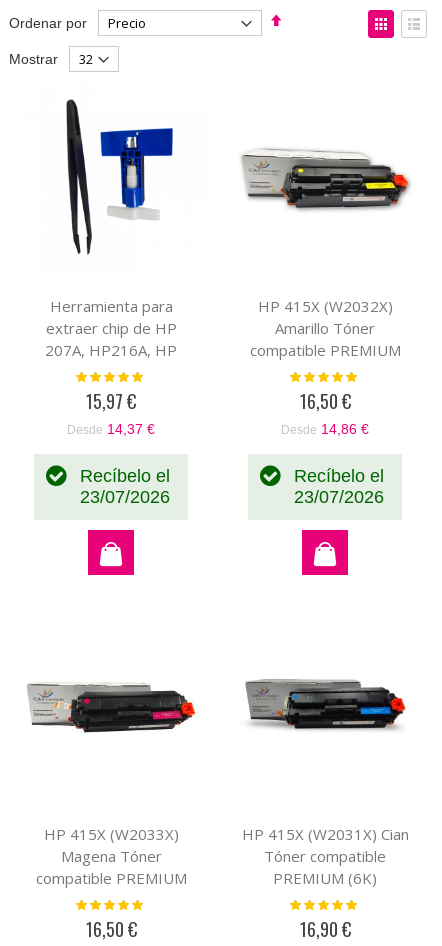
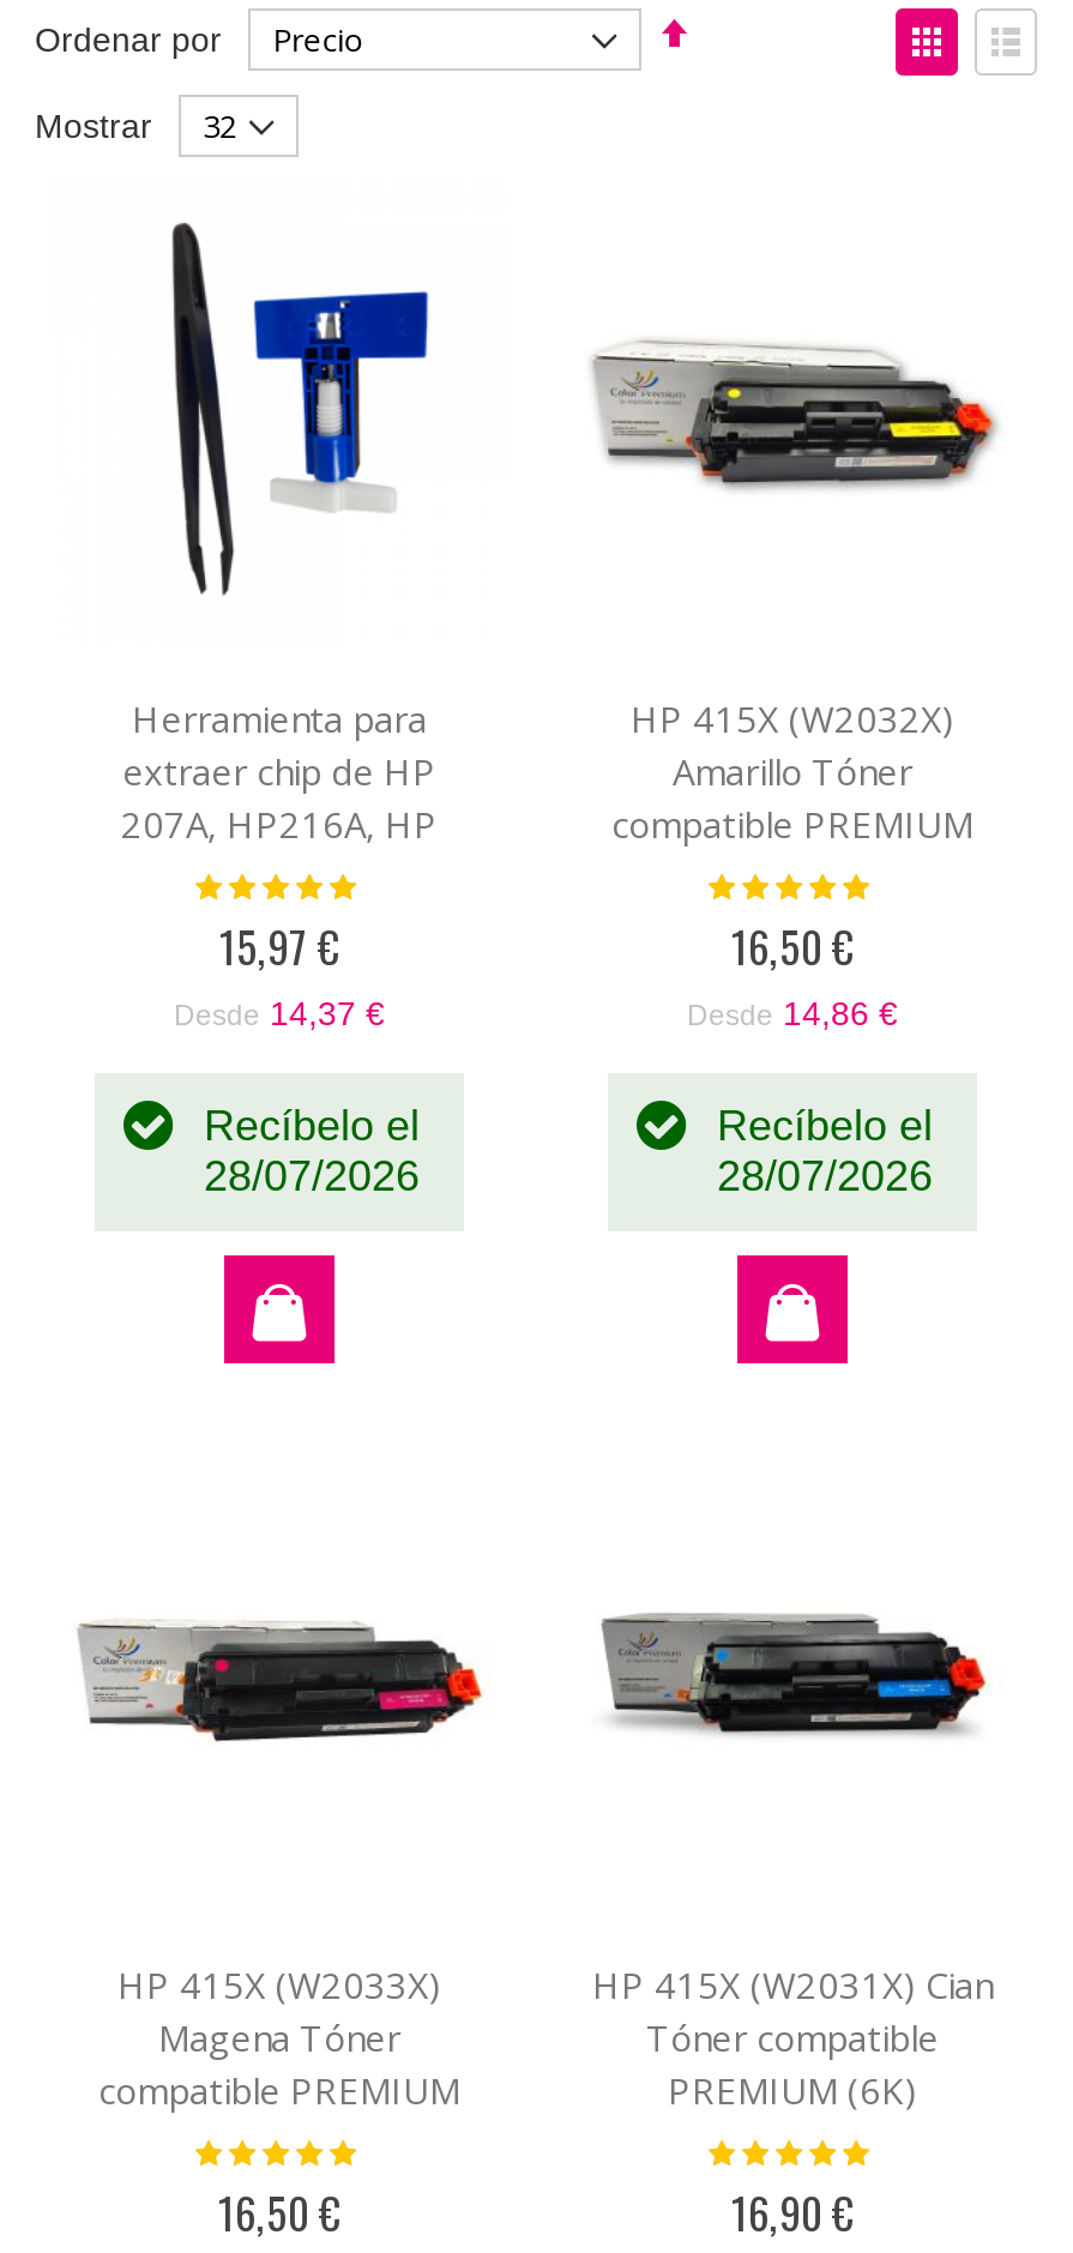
[79,487,169,507] 23/07/2026 -> [204,1152,420,1200] 28/07/2026
[293,487,383,507] 23/07/2026 -> [717,1152,933,1200] 28/07/2026

